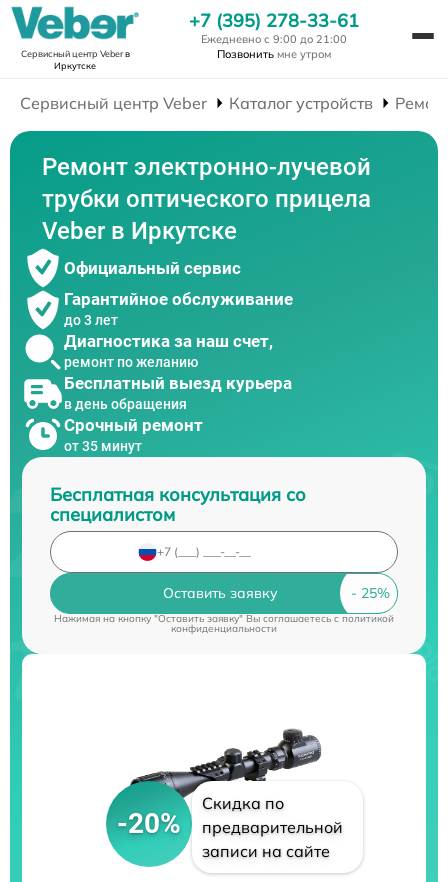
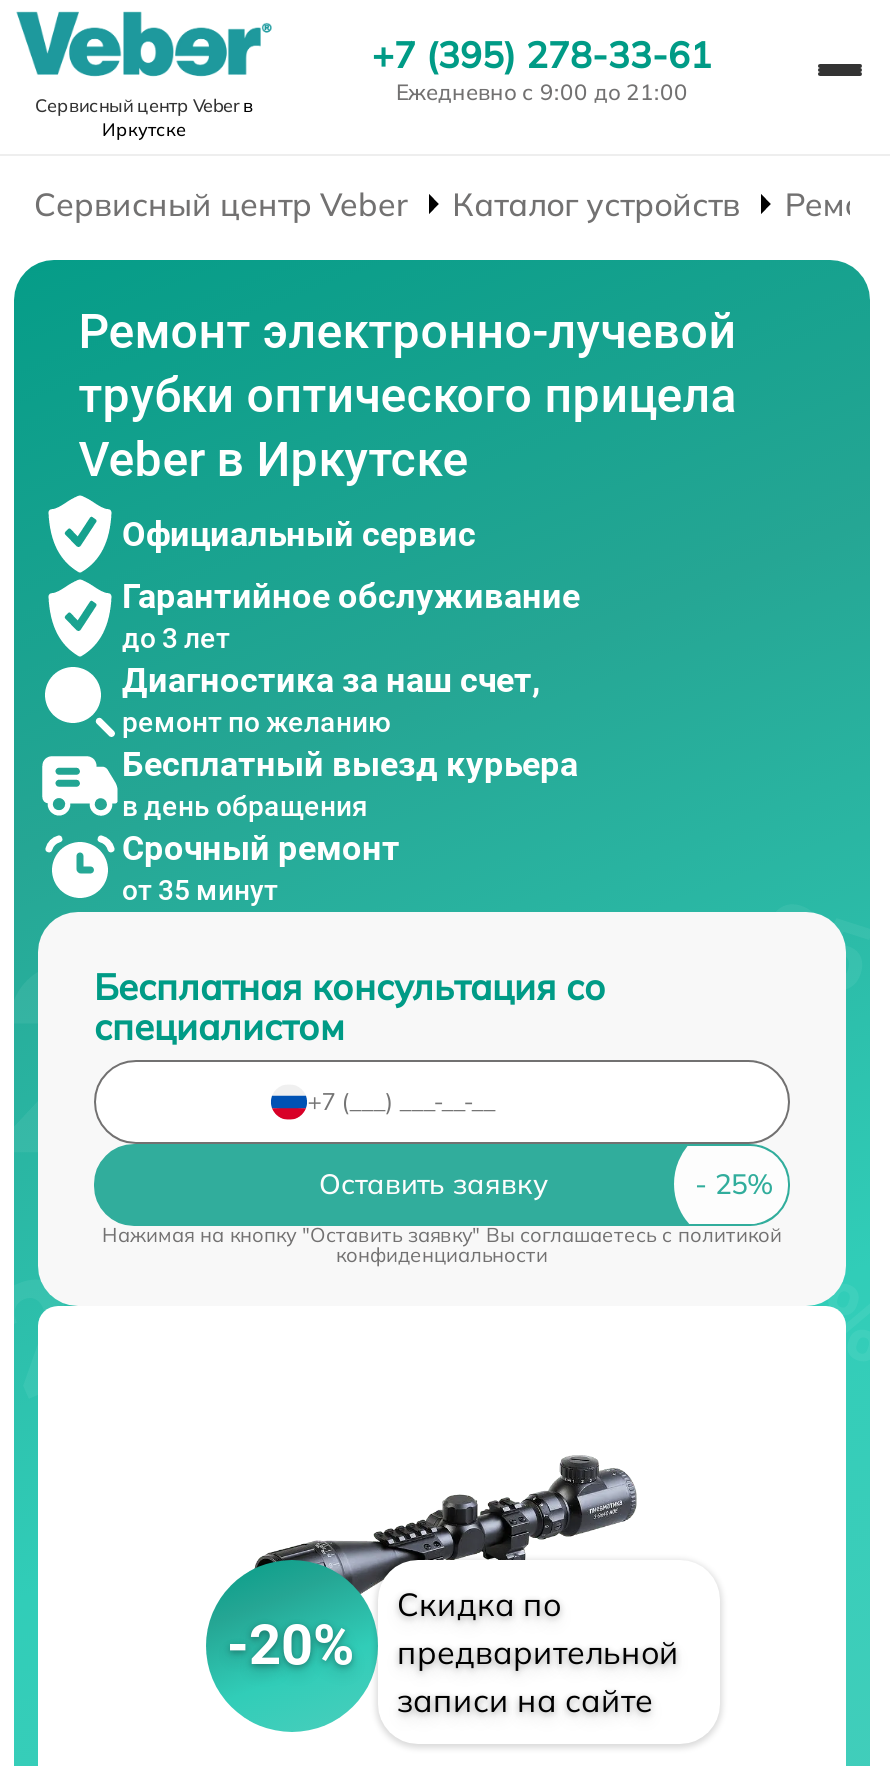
[217,47,331,61] Позвонить мне утром -> none

